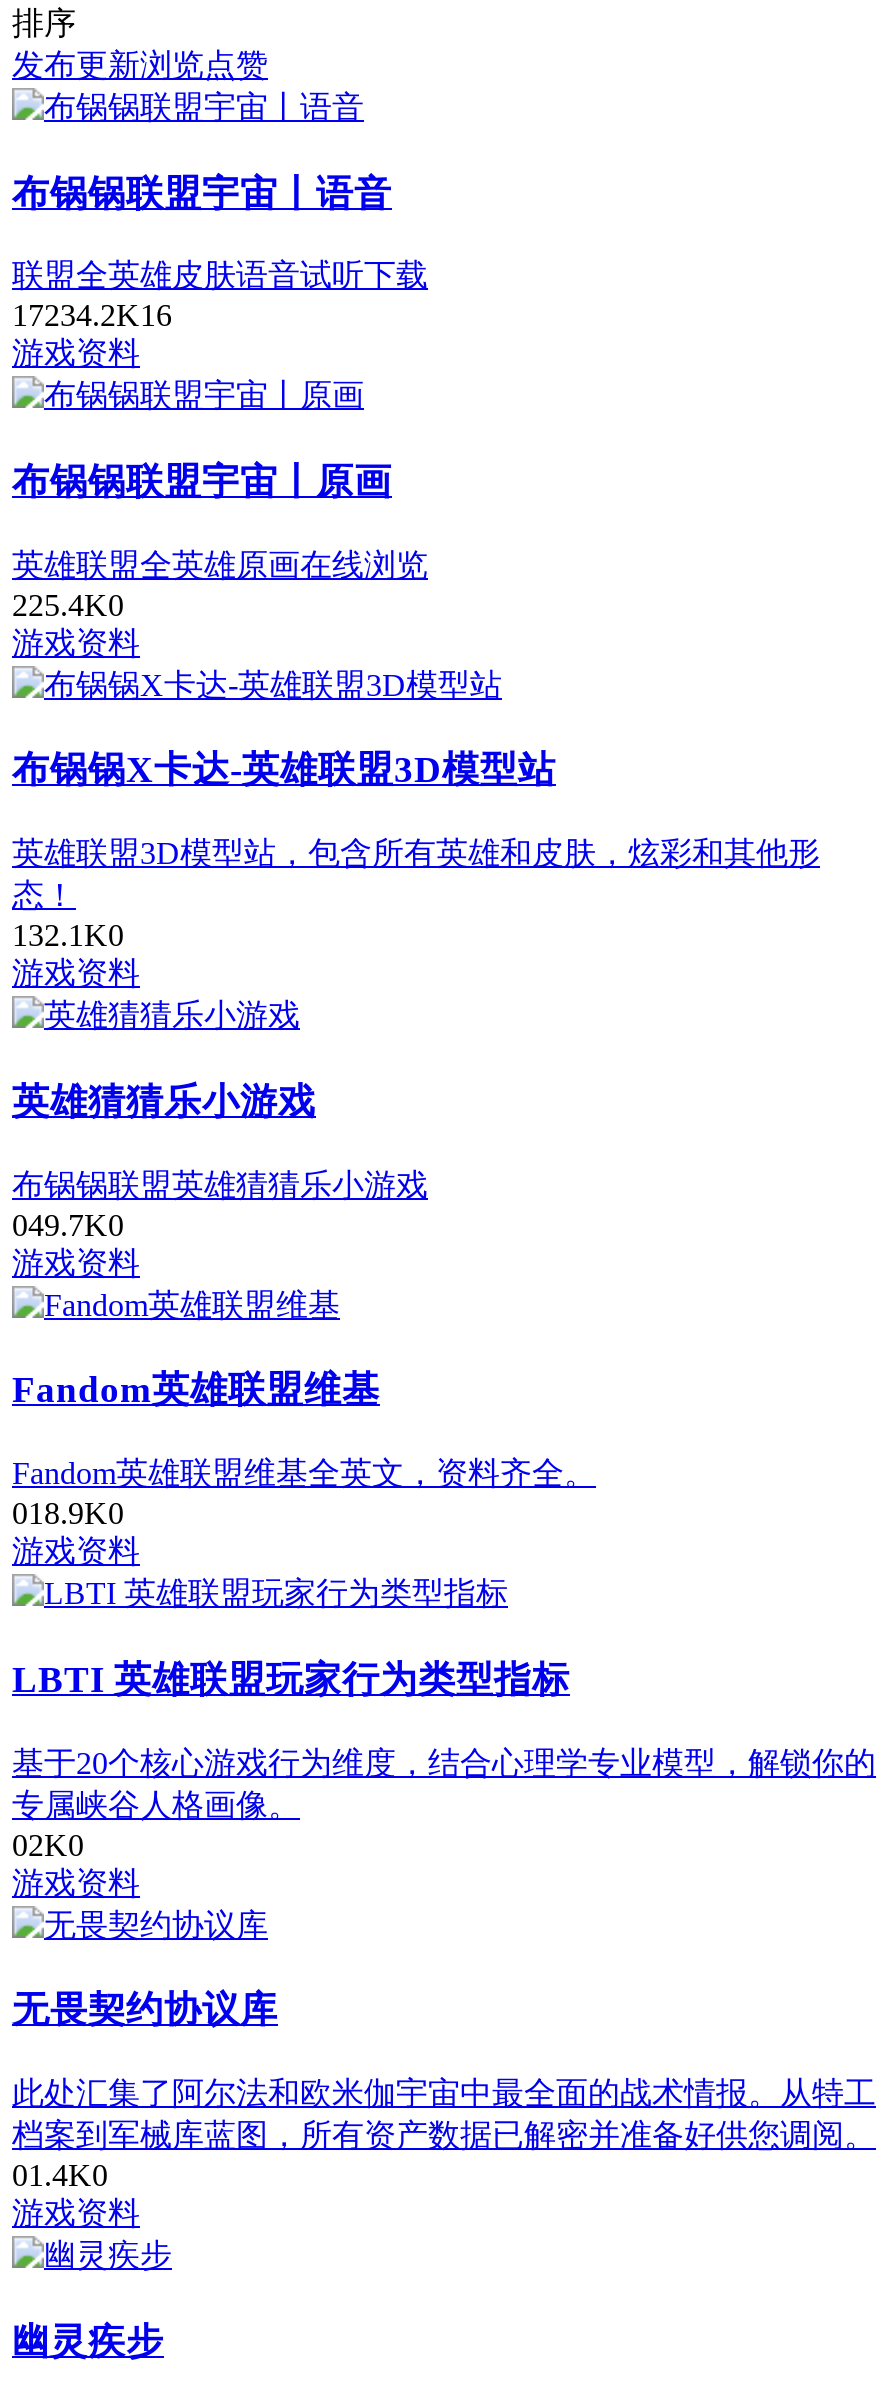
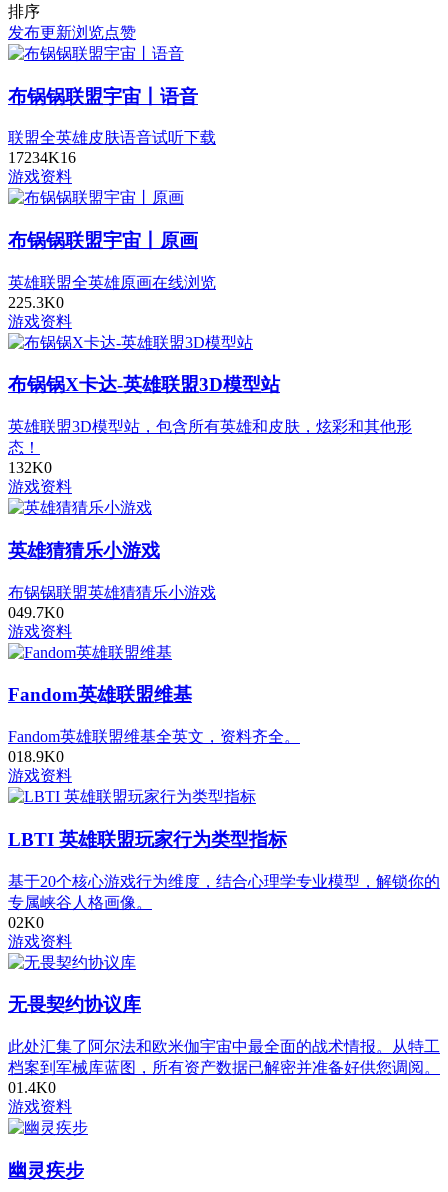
[12,299,172,333] 17234.2K 16 -> [8,149,76,166] 17234K 16
[12,588,124,622] 225.4K0 -> [8,294,64,311] 225.3K0
[12,918,124,952] 1 32.1K0 -> [8,459,52,476] 1 32K0

